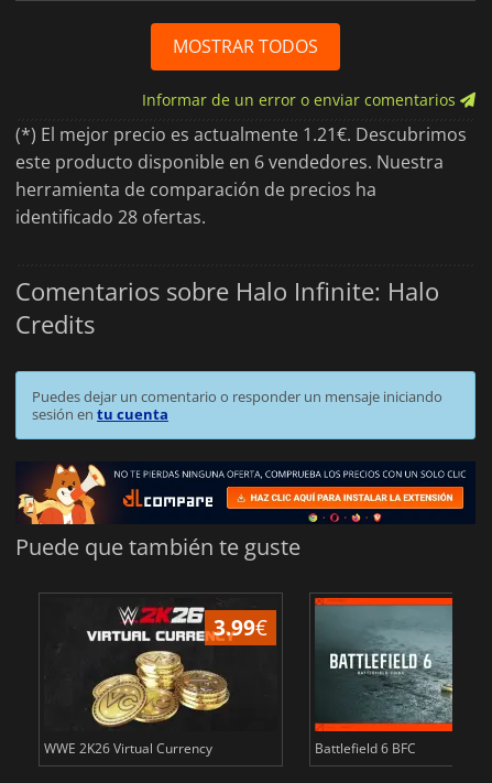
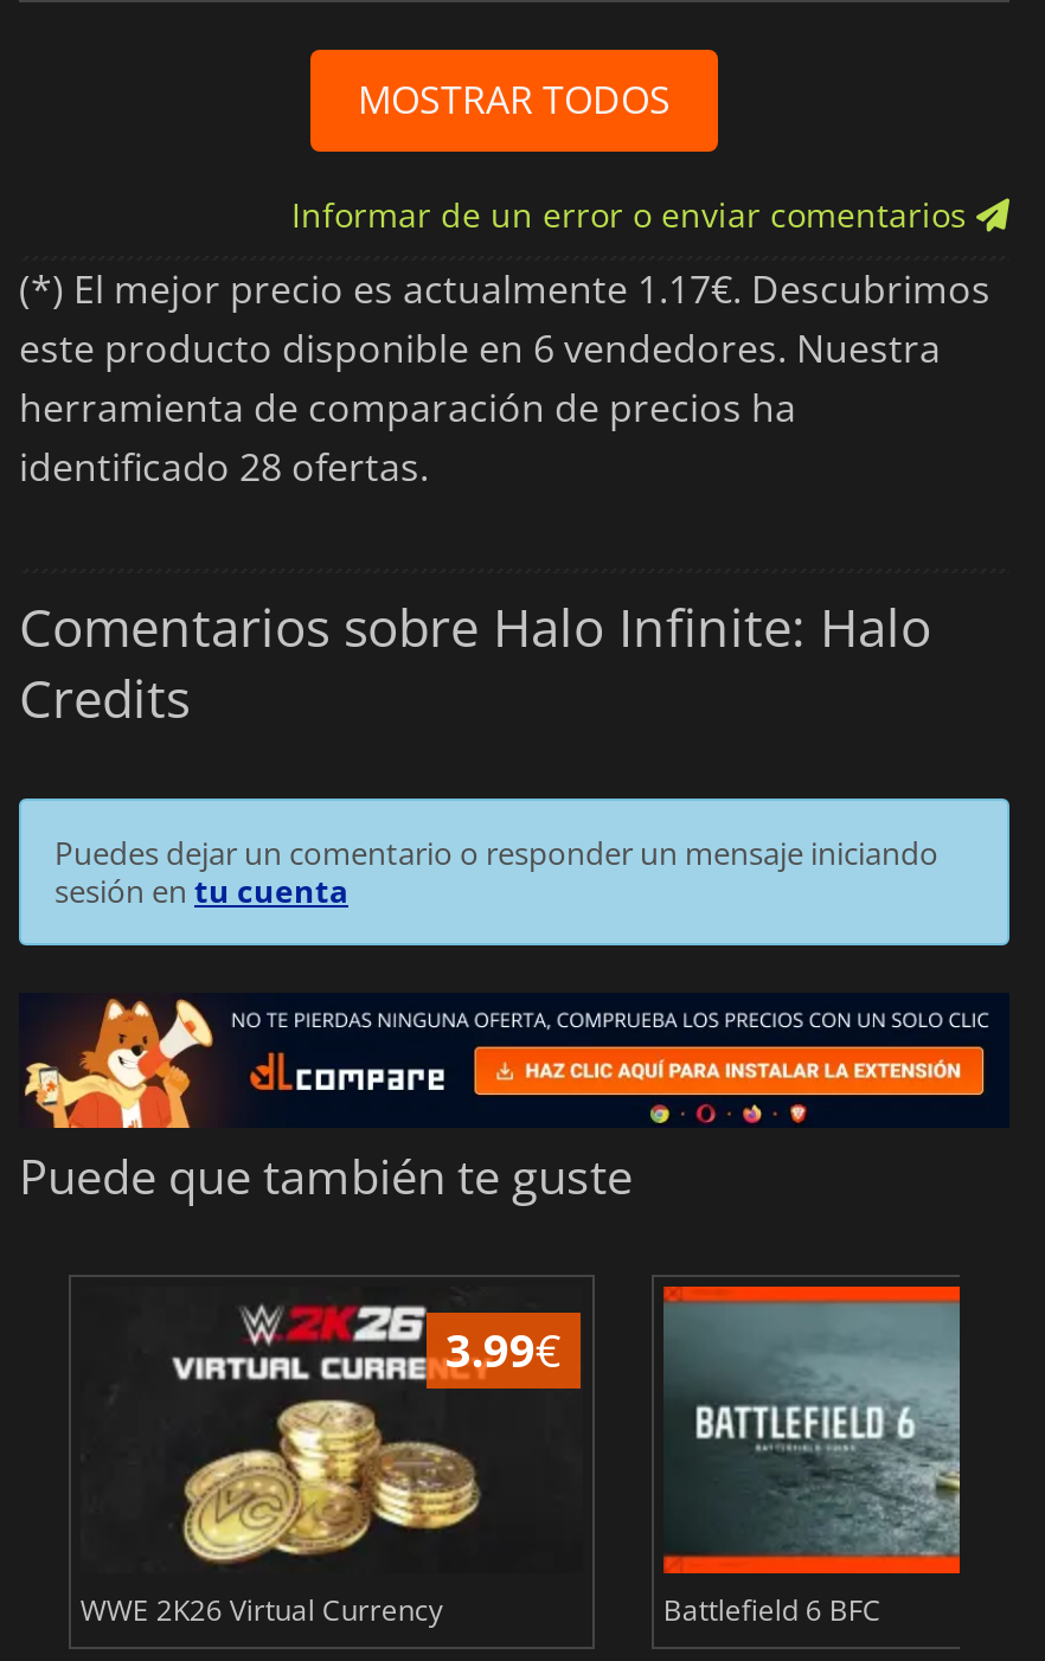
[15,122,467,146] (*) El mejor precio es actualmente 1.21€. Descubrimos -> [19,262,990,314] (*) El mejor precio es actualmente 1.17€. Descubrimos

